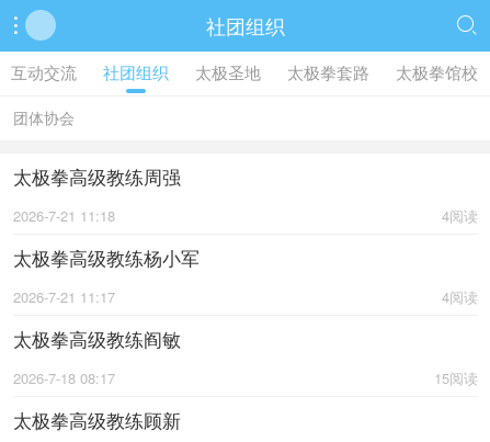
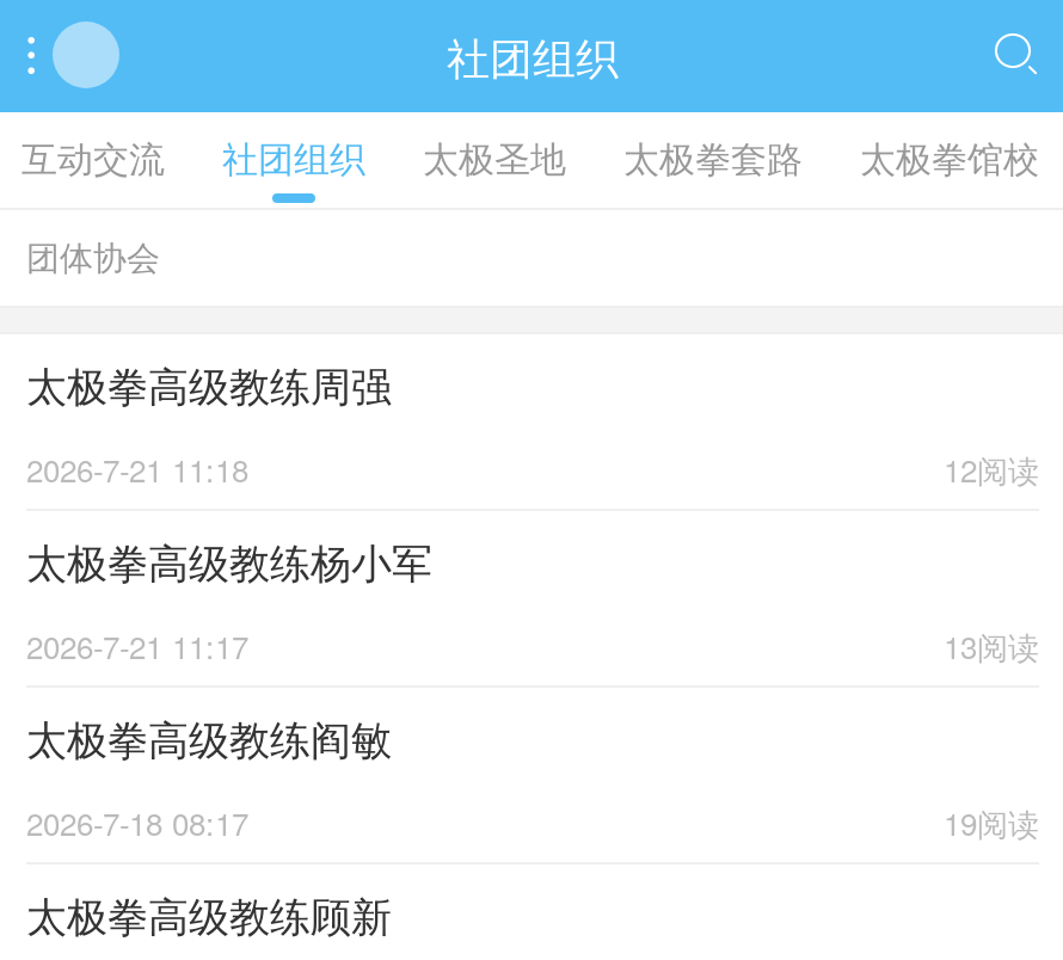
[442,205,478,226] 4阅读 -> [944,447,1039,492] 12阅读
[442,286,478,307] 4阅读 -> [944,623,1039,669] 13阅读
[434,367,478,388] 15阅读 -> [944,800,1039,845] 19阅读

